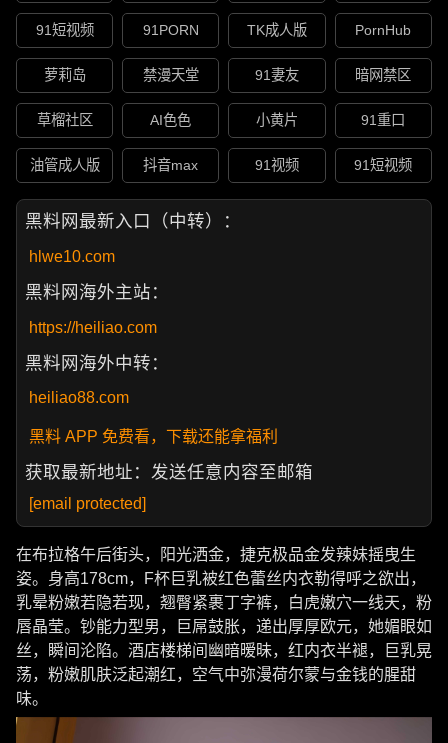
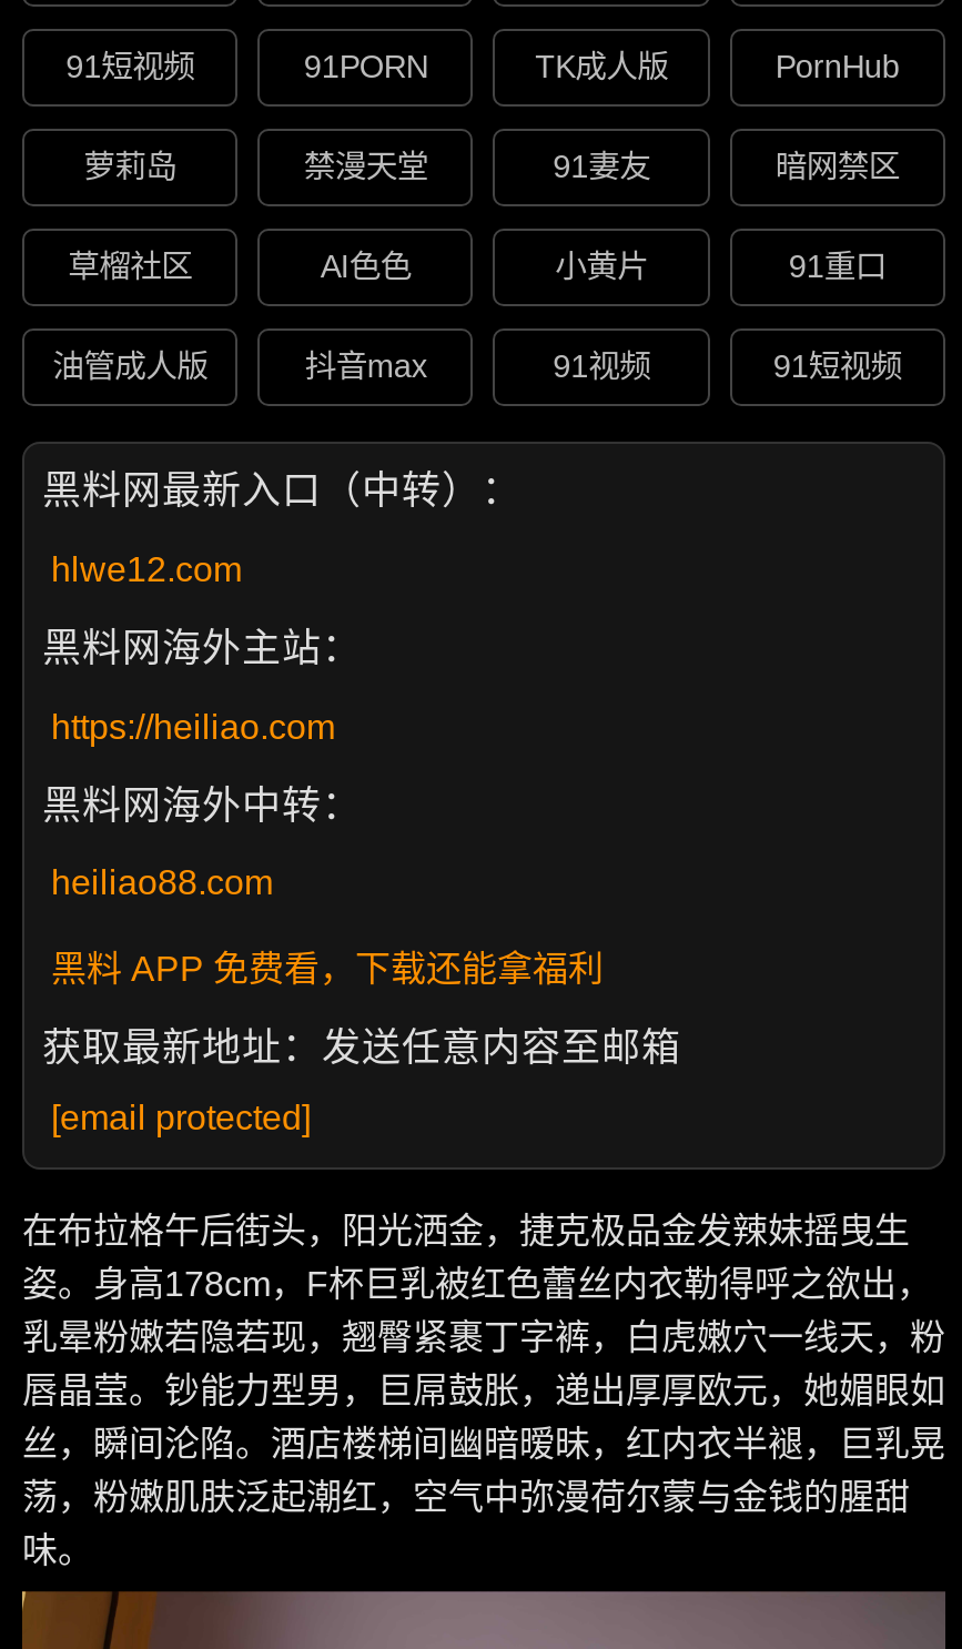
[29,248,115,265] hlwe10.com -> [51,550,242,588] hlwe12.com

